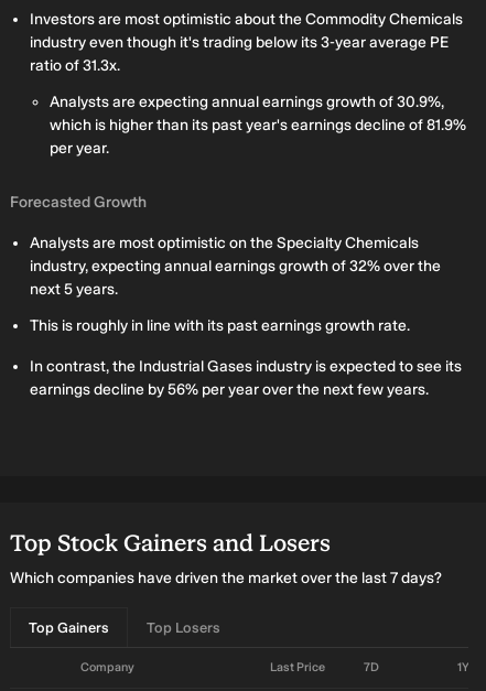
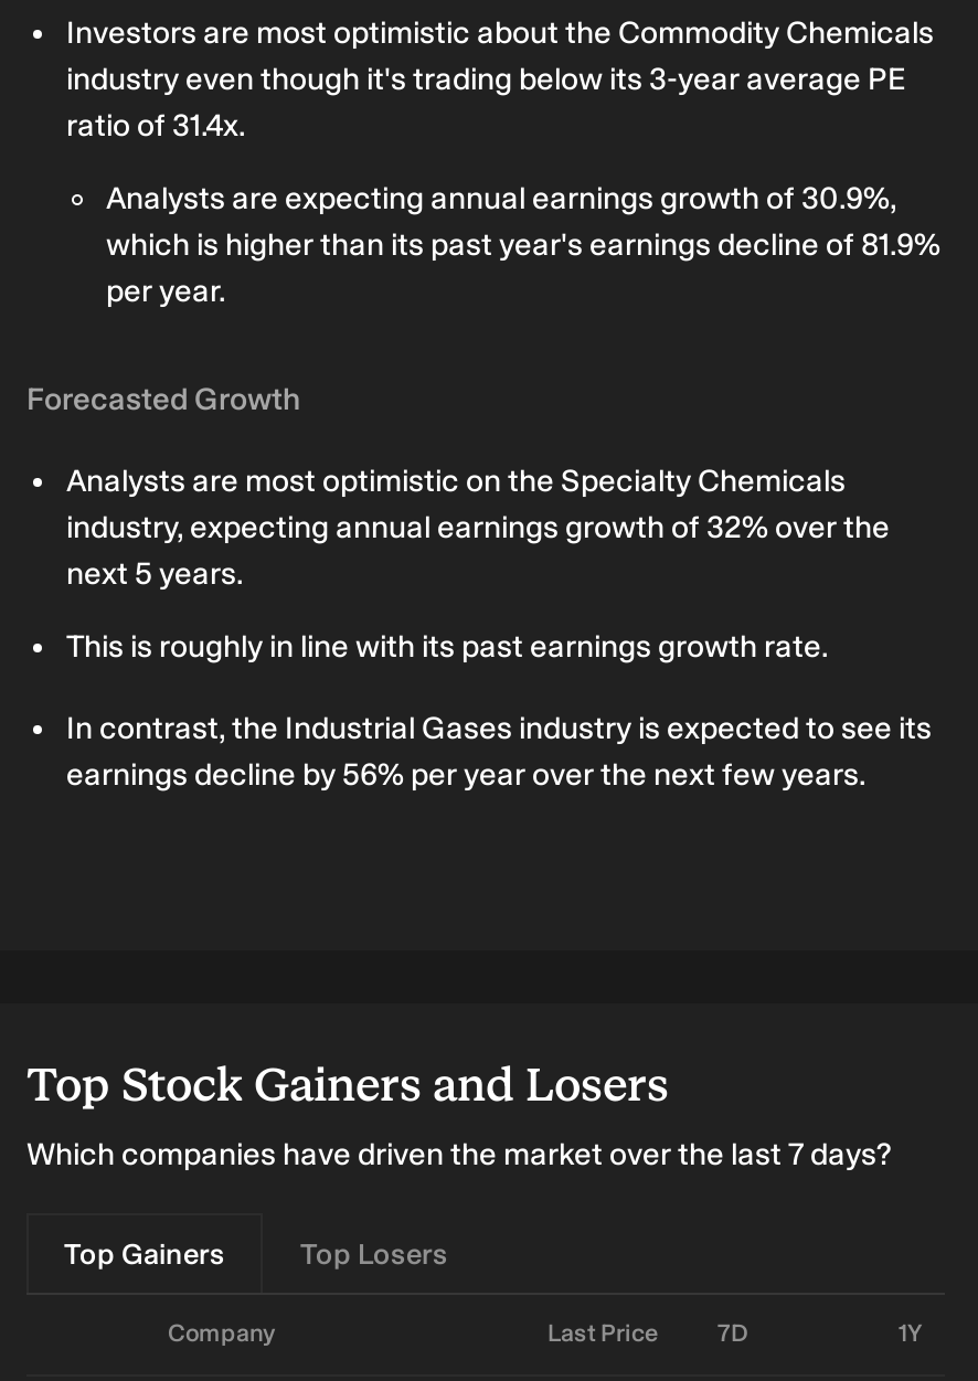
[30,56,120,75] ratio of 31.3x. -> [66,107,245,145] ratio of 31.4x.

